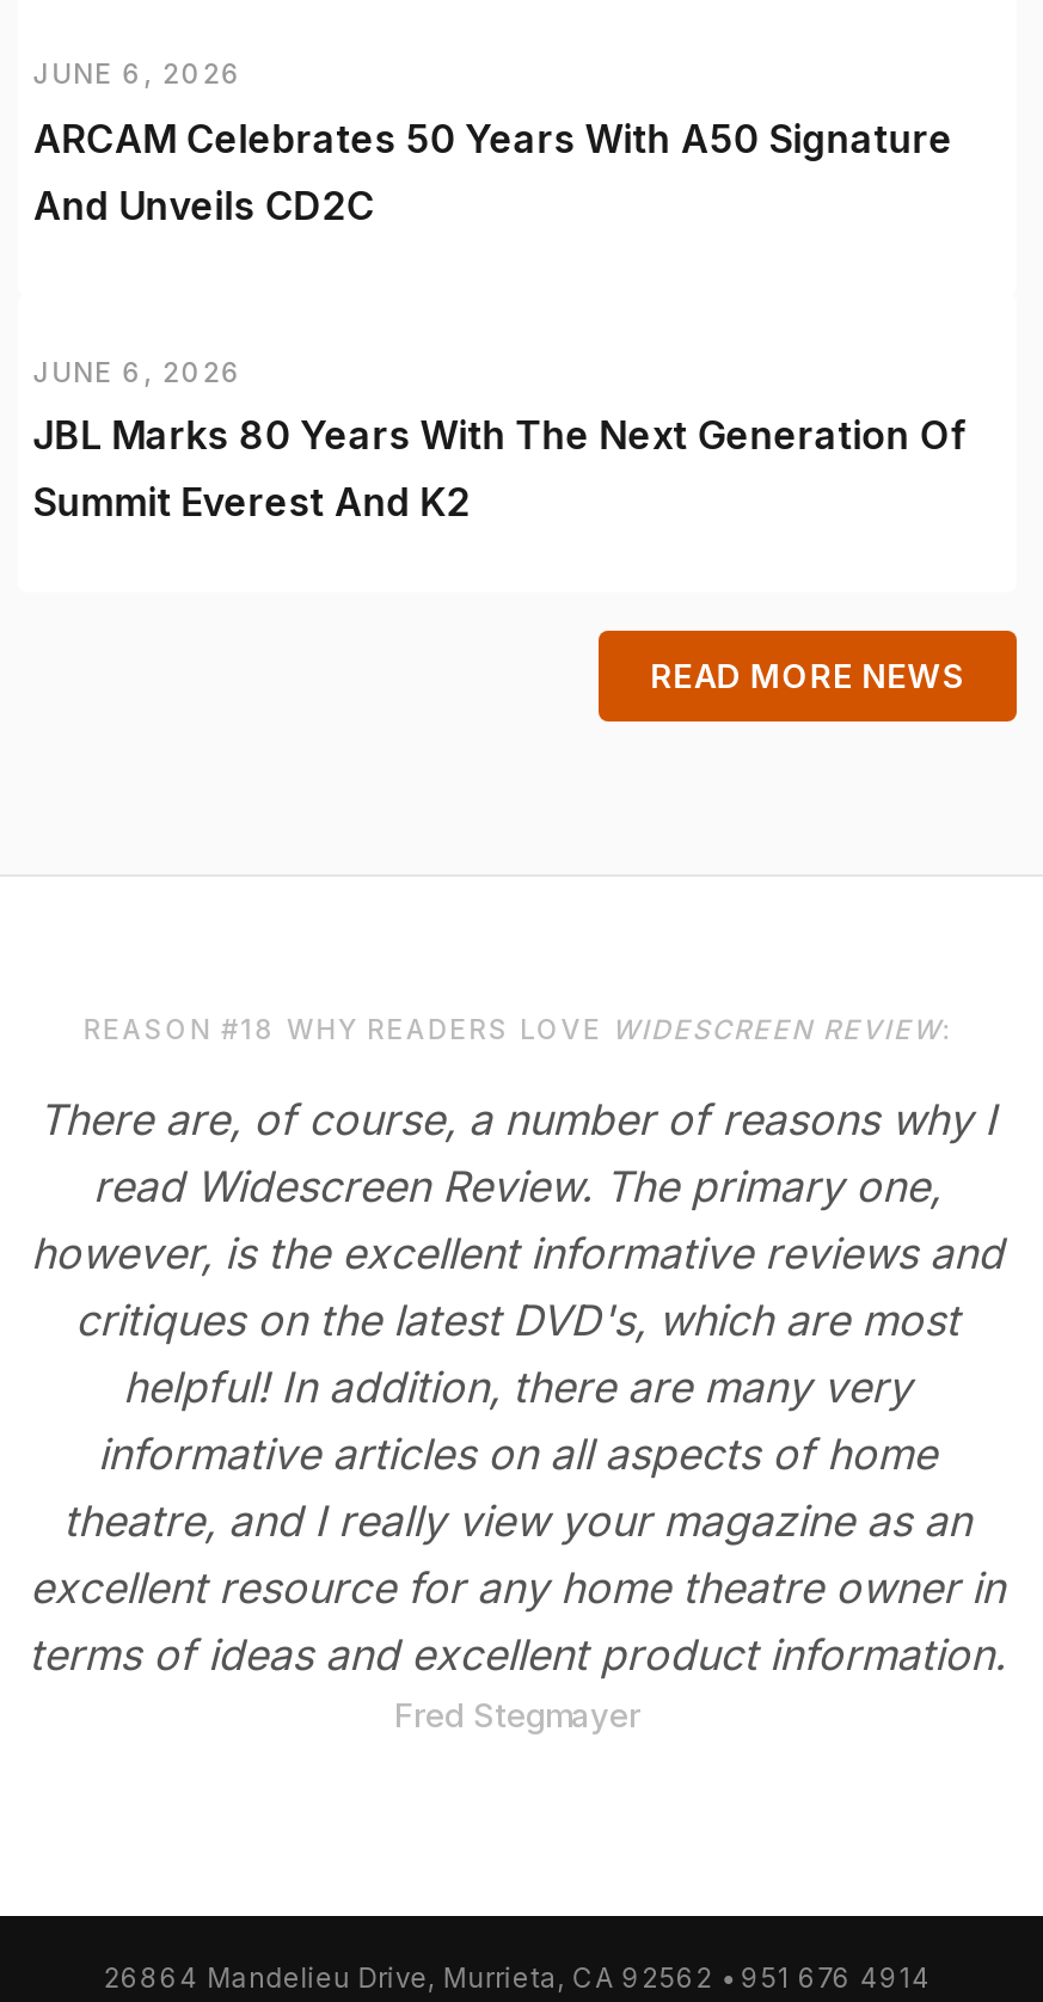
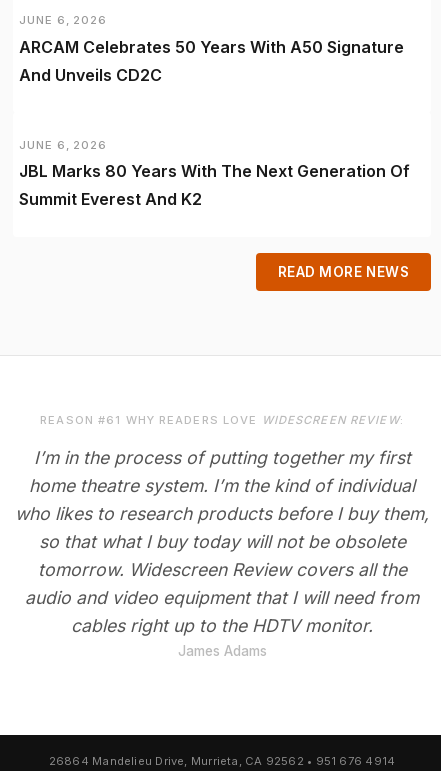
[83,1014,952,1047] REASON #18 WHY READERS LOVE WIDESCREEN REVIEW: -> [40,413,404,427] REASON #61 WHY READERS LOVE WIDESCREEN REVIEW:
[29,1095,1006,1735] There are, of course, a number of reasons why I | read Widescreen Review. The primary one, | however, is the excellent informative reviews and | critiques on the latest DVD's, which are most | helpful! In addition, there are many very | informative articles on all aspects of home | theatre, and I really view your magazine as an | excellent resource for any home theatre owner in | terms of ideas and excellent product information. | Fred Stegmayer -> [15,447,429,659] I’m in the process of putting together my first | home theatre system. I’m the kind of individual | who likes to research products before I buy them, | so that what I buy today will not be obsolete | tomorrow. Widescreen Review covers all the | audio and video equipment that I will need from | cables right up to the HDTV monitor. | James Adams

